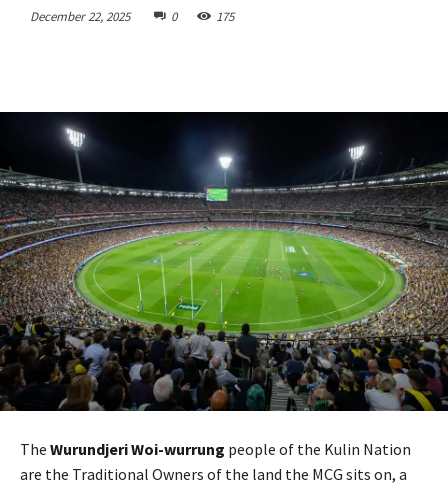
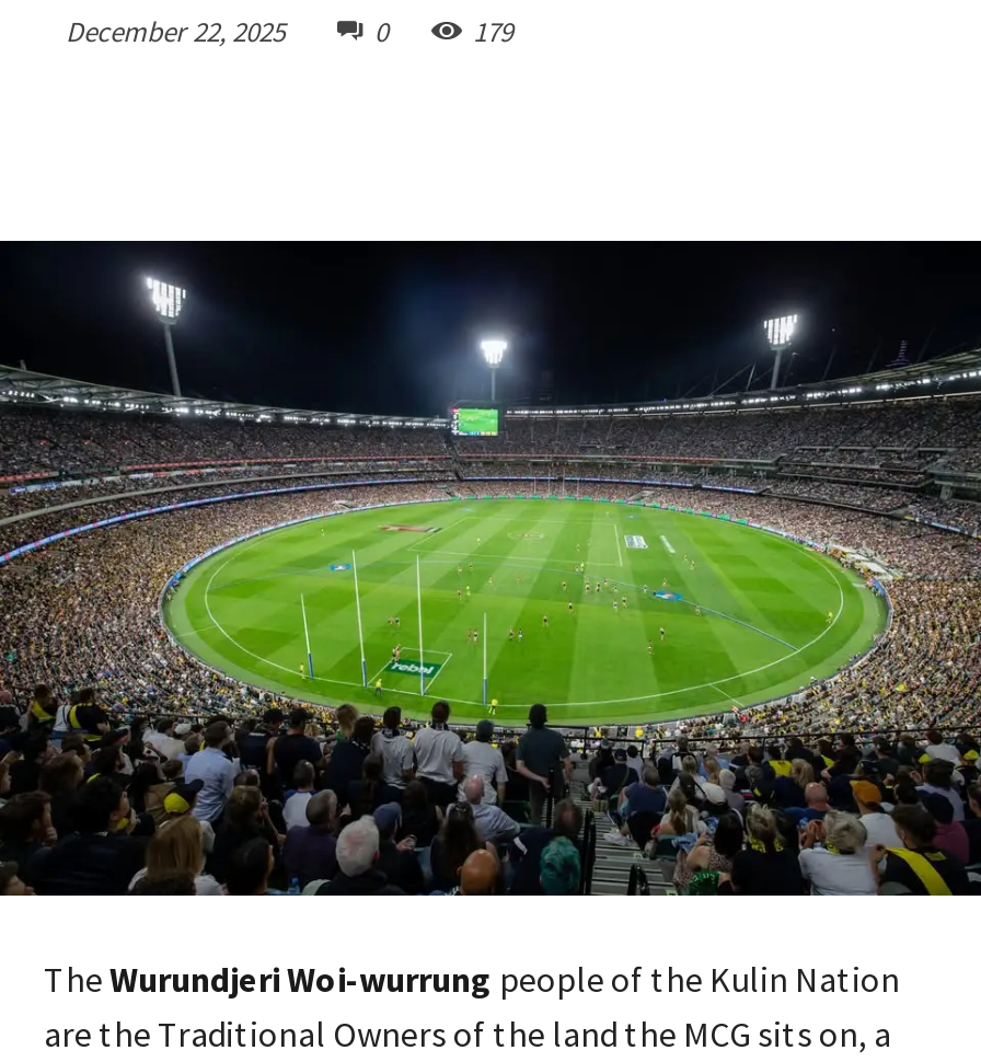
[216,7,234,24] 175 -> [473,12,512,49] 179

